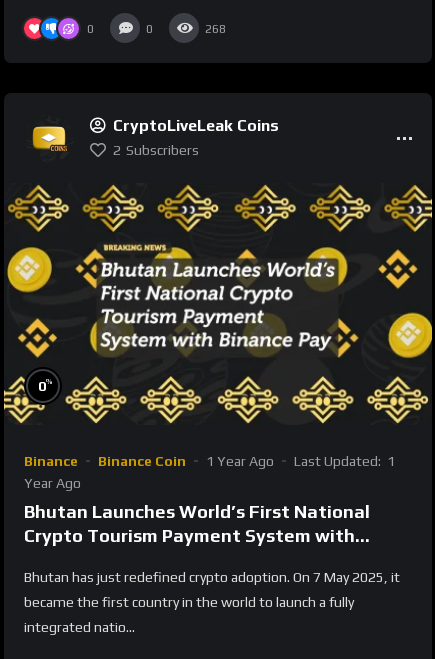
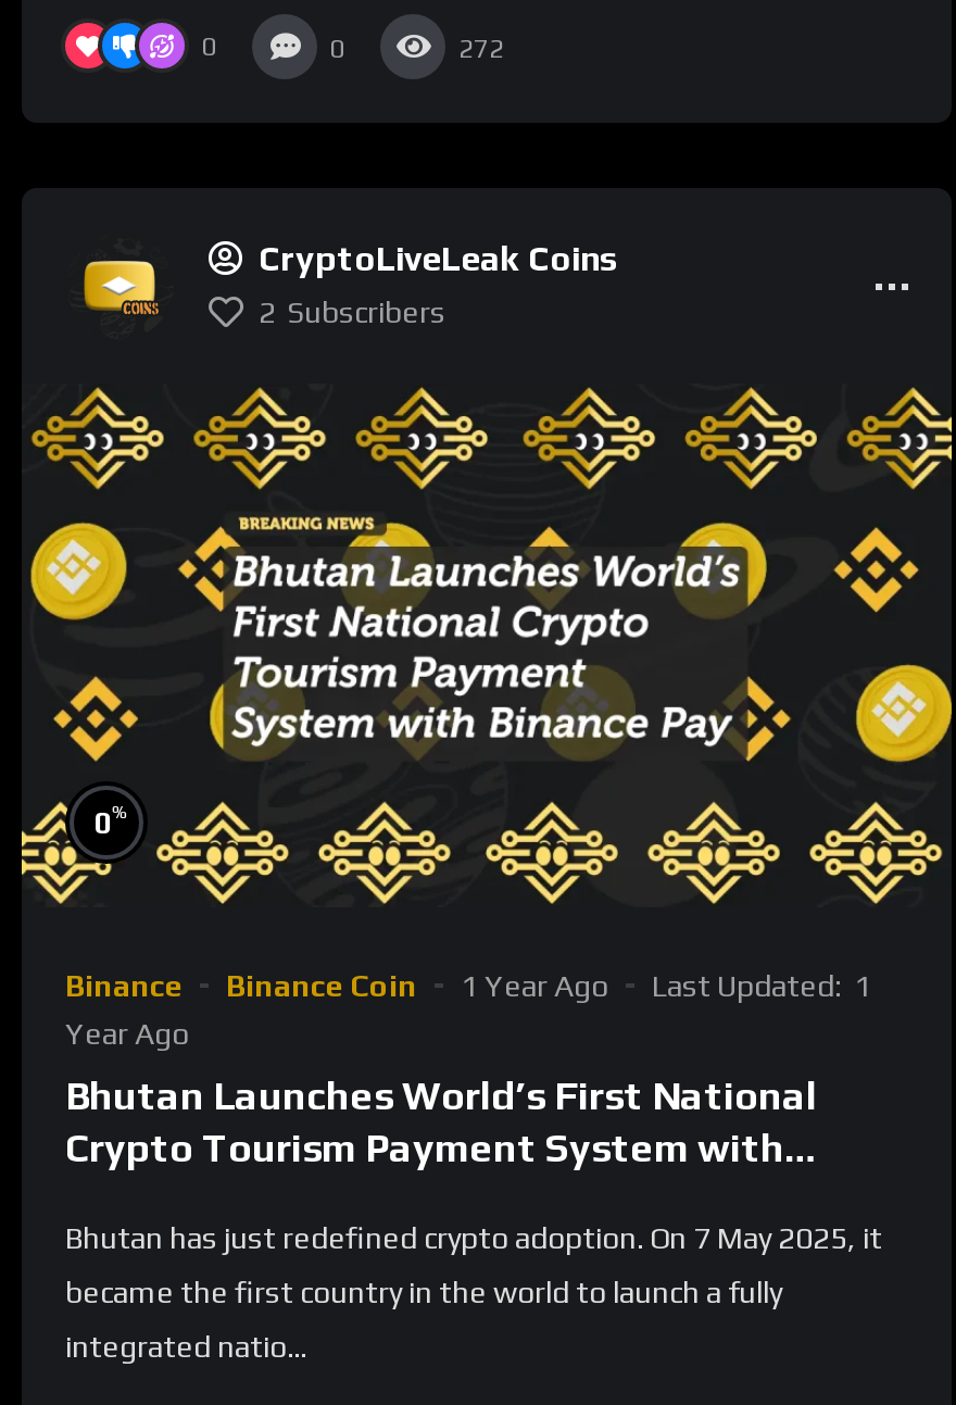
[205,22,226,36] 268 -> [458,34,504,64] 272

